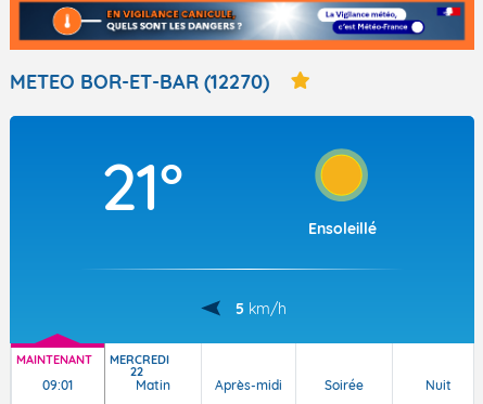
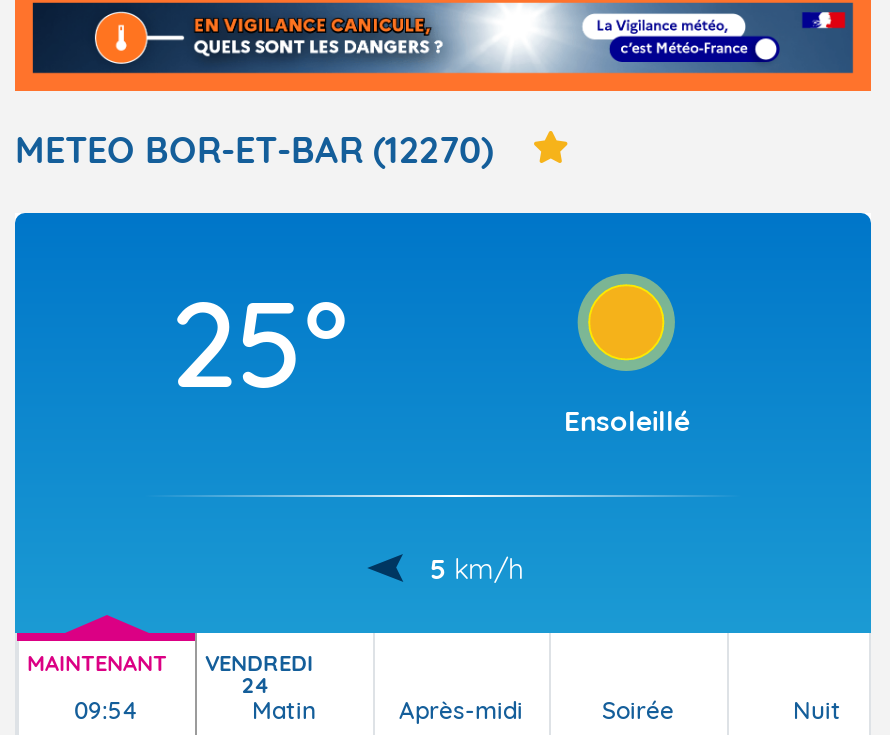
[101,145,183,226] 21° -> [170,266,348,416] 25°
[110,352,169,379] MERCREDI | 22 -> [205,649,313,699] VENDREDI | 24
[42,377,73,393] 09:01 -> [74,695,138,725] 09:54

